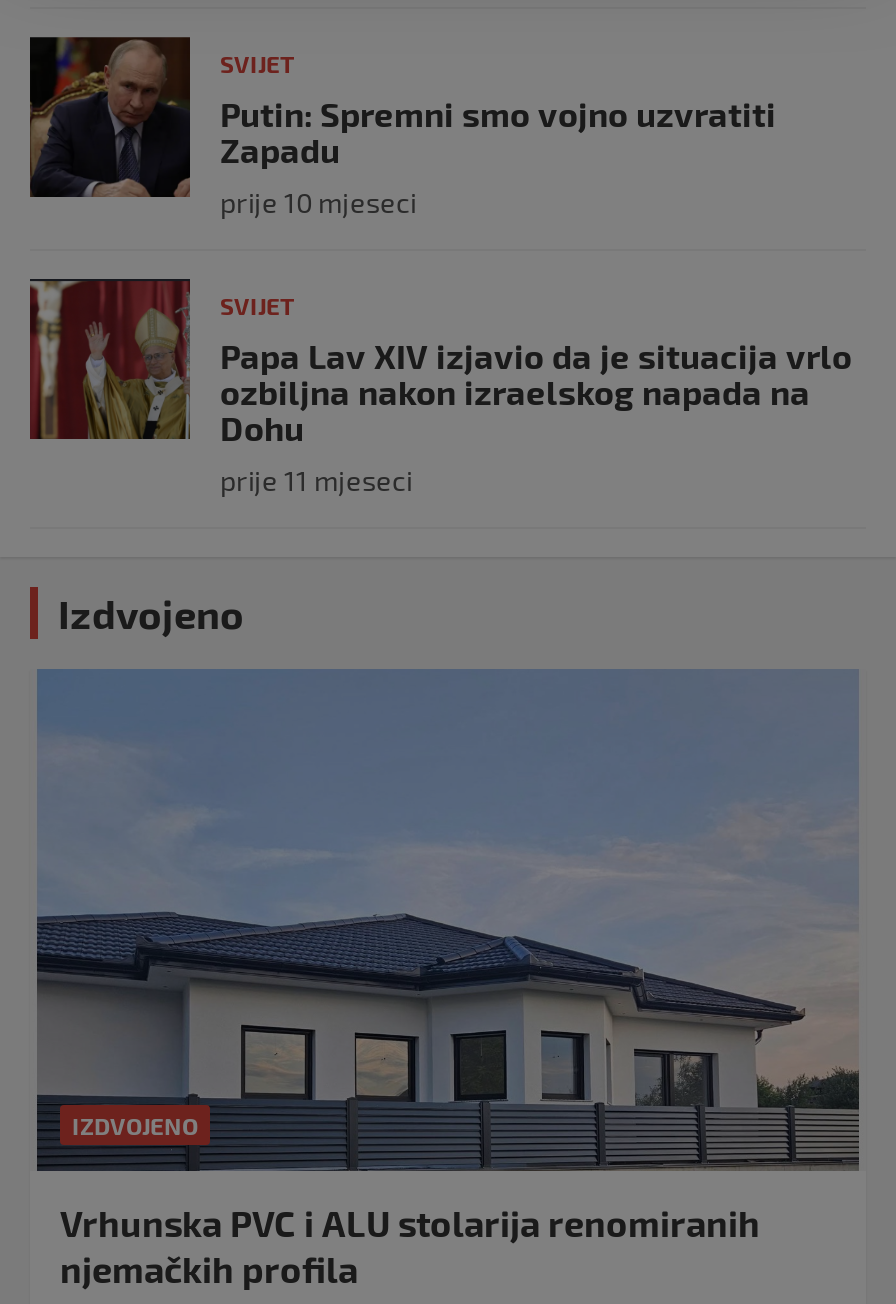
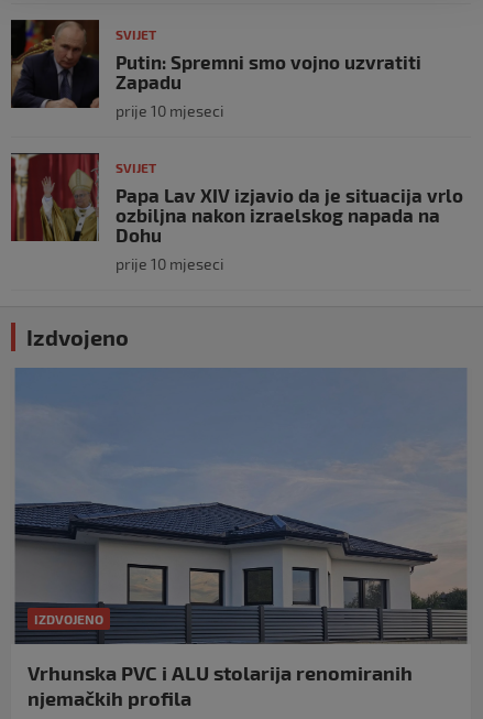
[220,463,412,497] prije 11 mjeseci -> [116,255,223,273] prije 10 mjeseci

